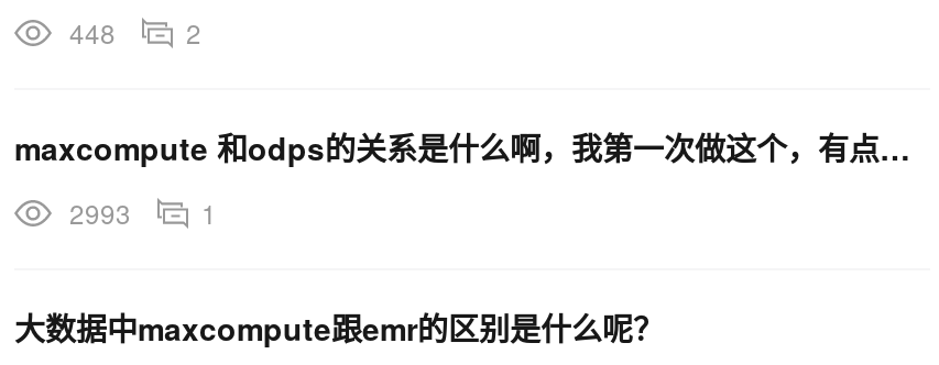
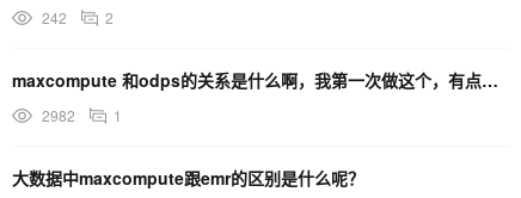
[69,13,201,51] 448 2 -> [42,7,114,27] 242 2
[69,193,217,231] 2993 1 -> [42,105,122,125] 2982 1

